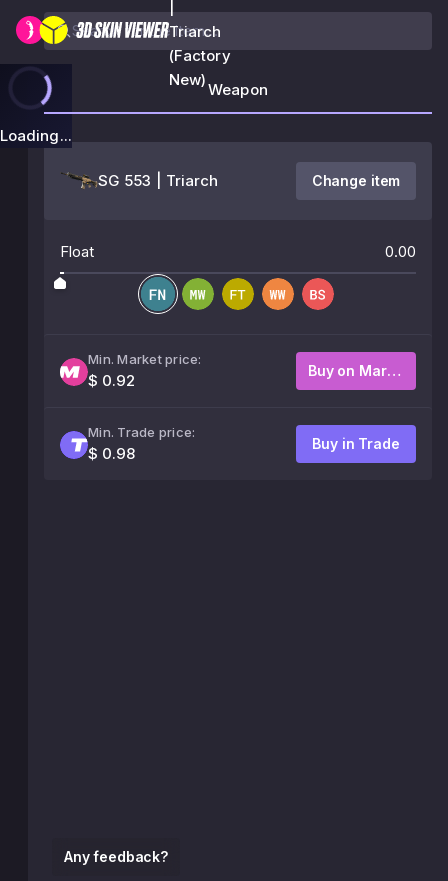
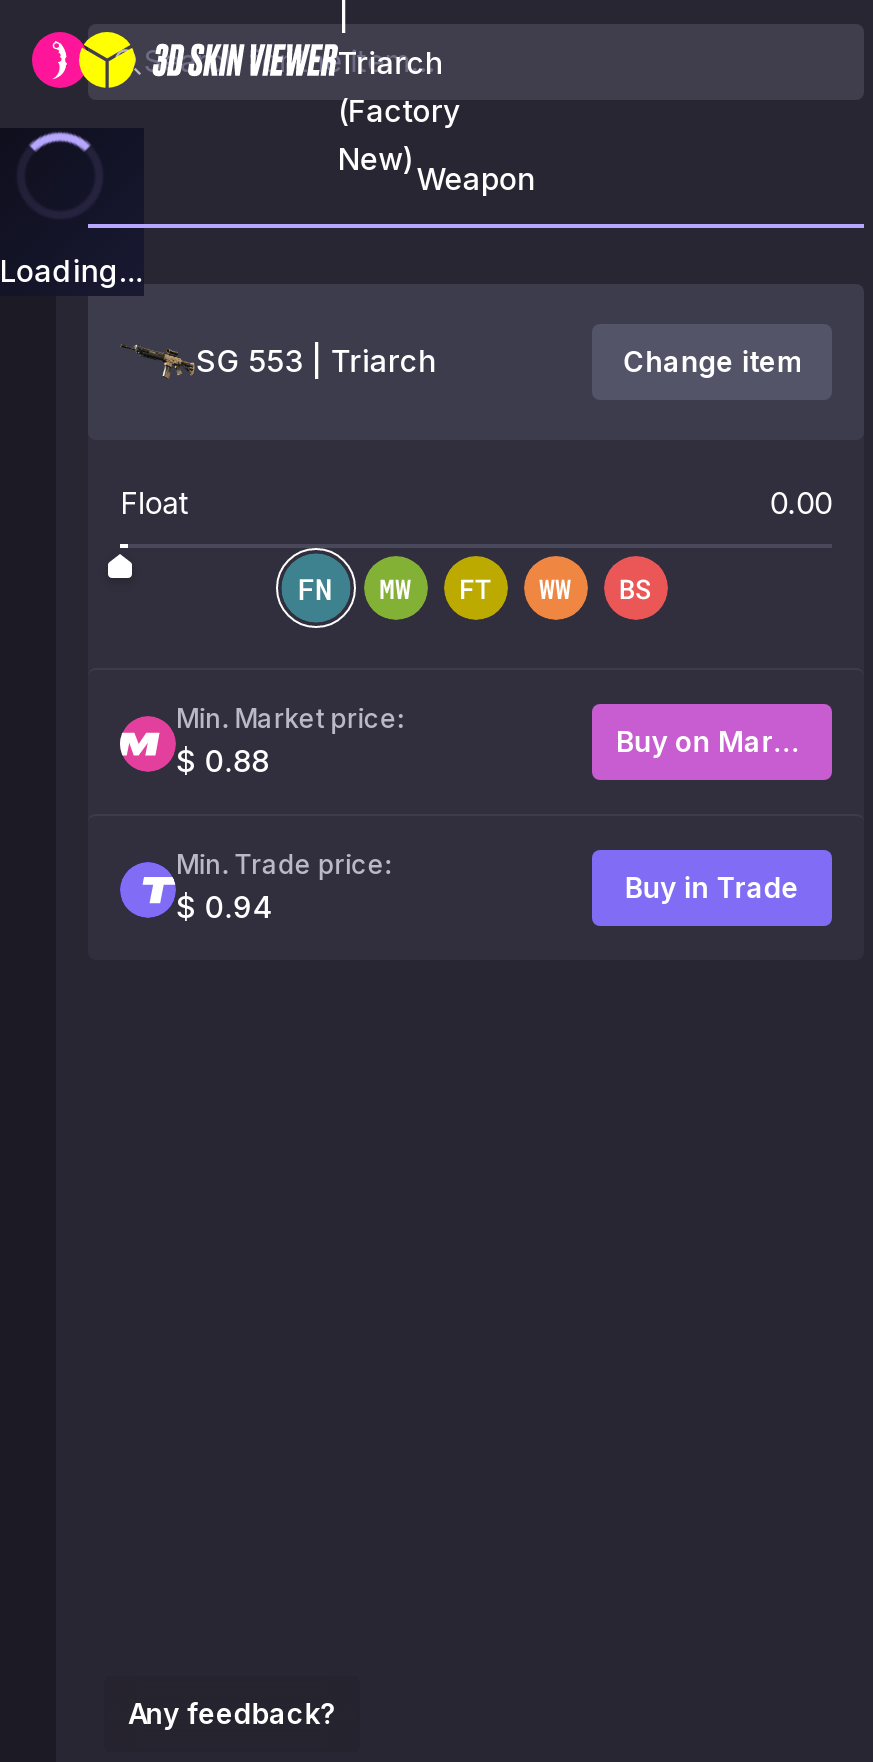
[16,66,53,105] [image] -> [28,130,104,208] [image]
[88,371,135,390] $ 0.92 -> [176,742,269,780] $ 0.88
[88,444,135,463] $ 0.98 -> [176,888,273,926] $ 0.94

